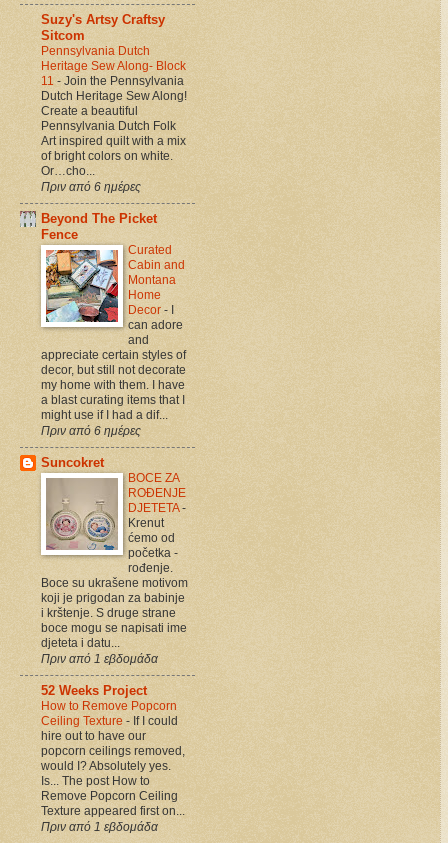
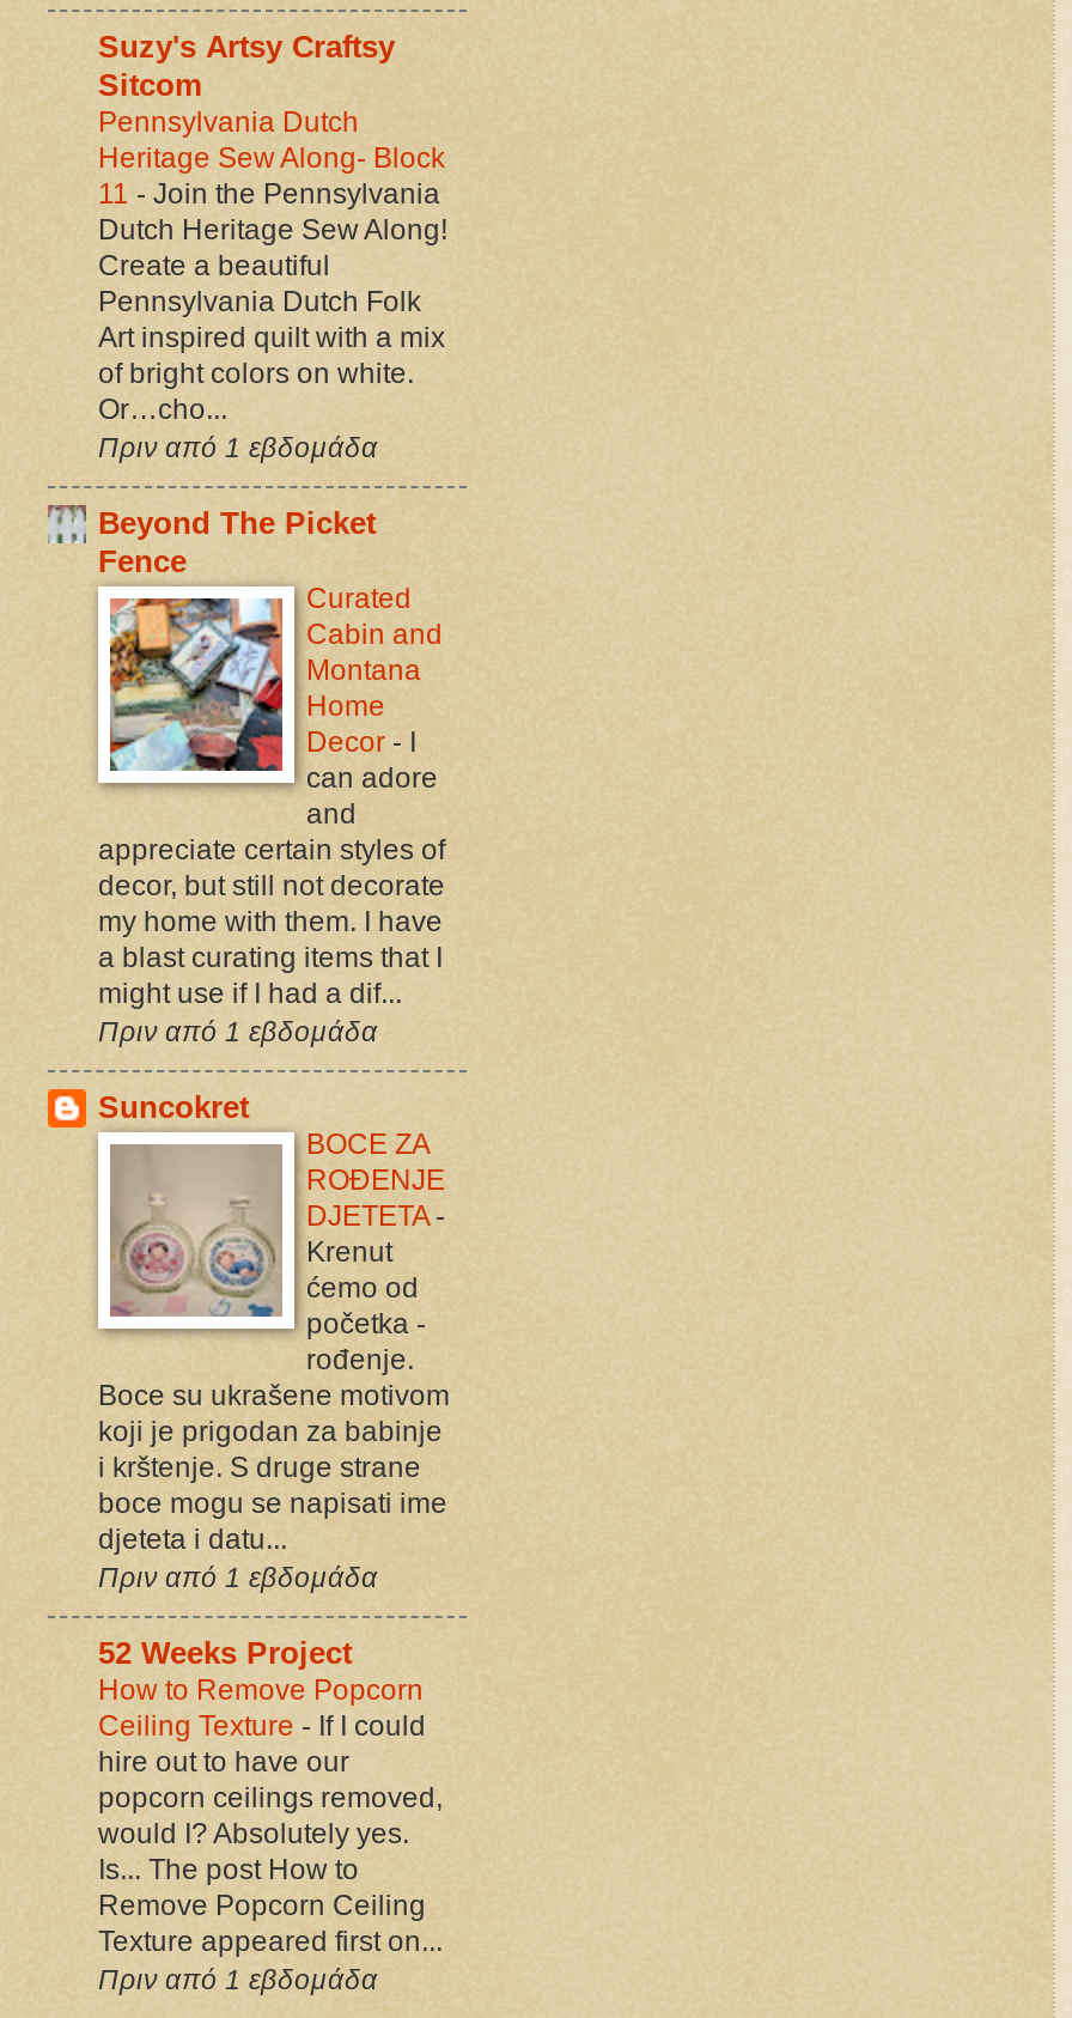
[41,179,141,192] Πριν από 6 ημέρες -> [98,430,378,461] Πριν από 1 εβδομάδα
[41,423,141,436] Πριν από 6 ημέρες -> [98,1014,378,1045] Πριν από 1 εβδομάδα

